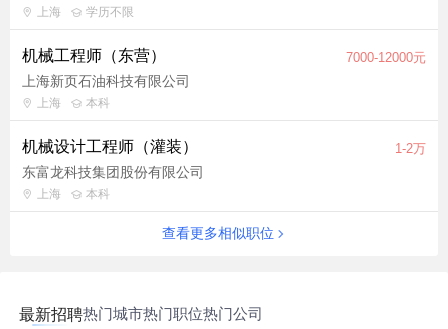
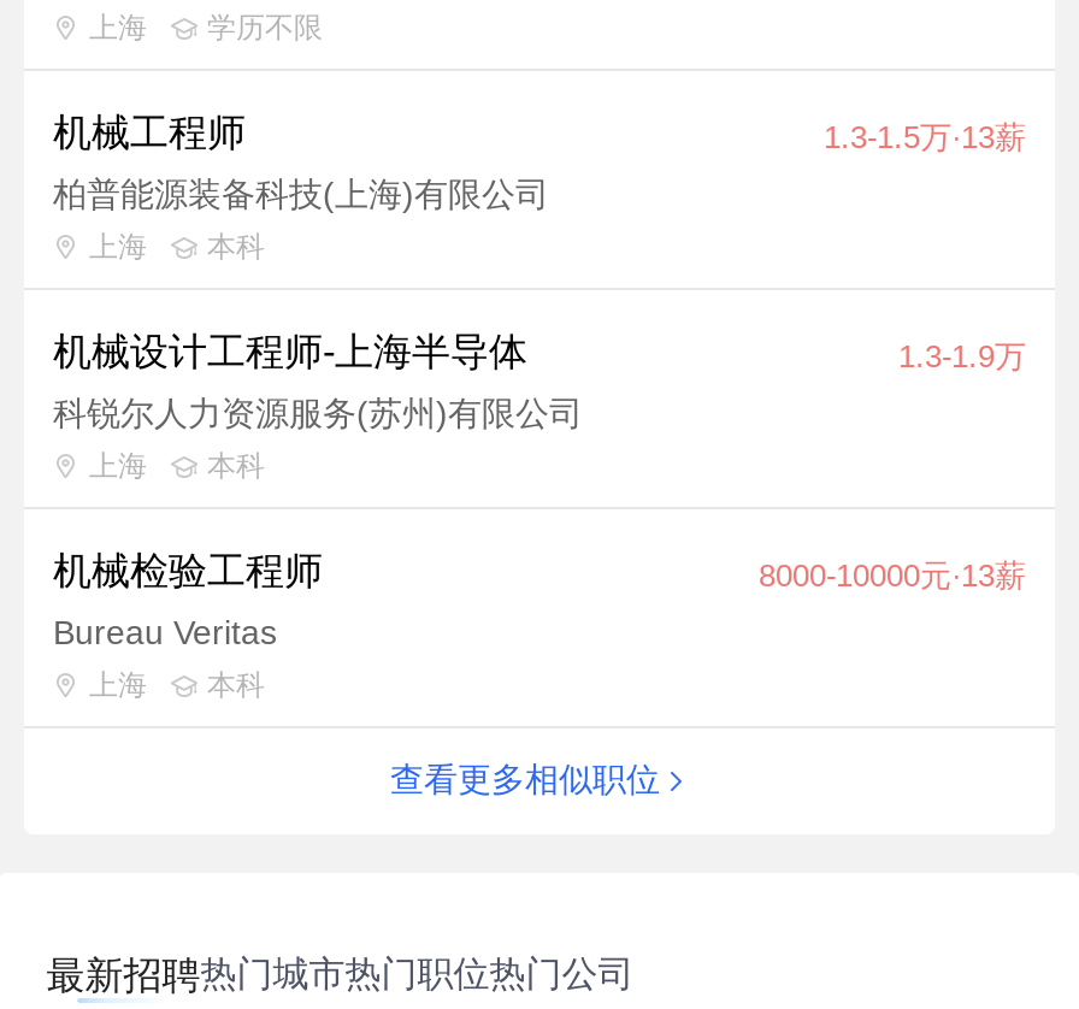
[22,47,426,65] 机械工程师（东营） | 7000-12000元 -> [53,112,1026,155] 机械工程师 | 1.3-1.5万·13薪
[22,73,190,89] 上海新页石油科技有限公司 -> [53,175,549,213] 柏普能源装备科技(上海)有限公司
[22,138,426,180] 机械设计工程师（灌装） | 1-2万 | 东富龙科技集团股份有限公司 -> [53,331,1026,651] 机械设计工程师-上海半导体 | 1.3-1.9万 | 科锐尔人力资源服务(苏州)有限公司 | 上海 | 本科 | 机械检验工程师 | 8000-10000元·13薪 | Bureau Veritas

